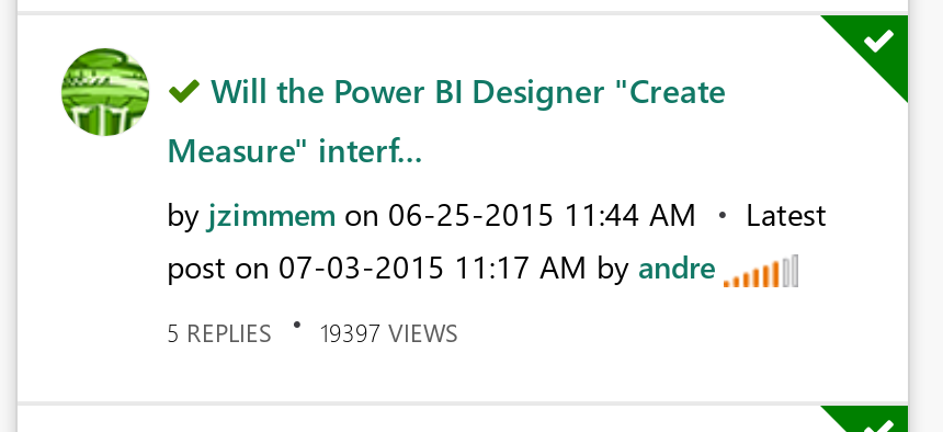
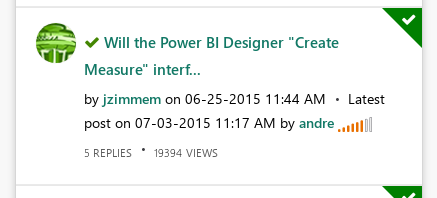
[167,317,458,350] 5 REPLIES 19397 VIEWS -> [84,145,218,160] 5 REPLIES 19394 VIEWS

